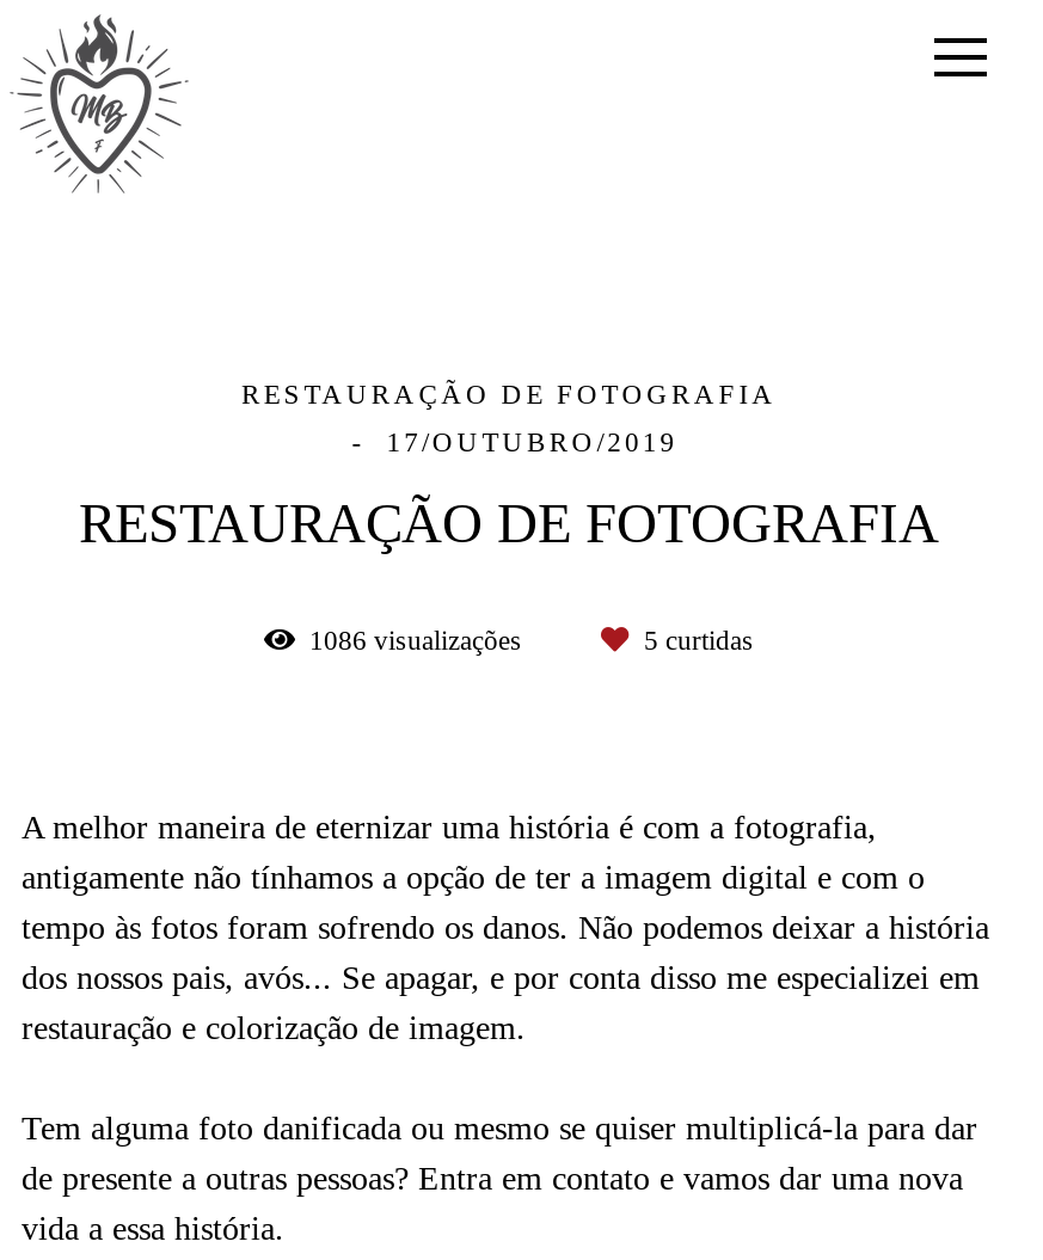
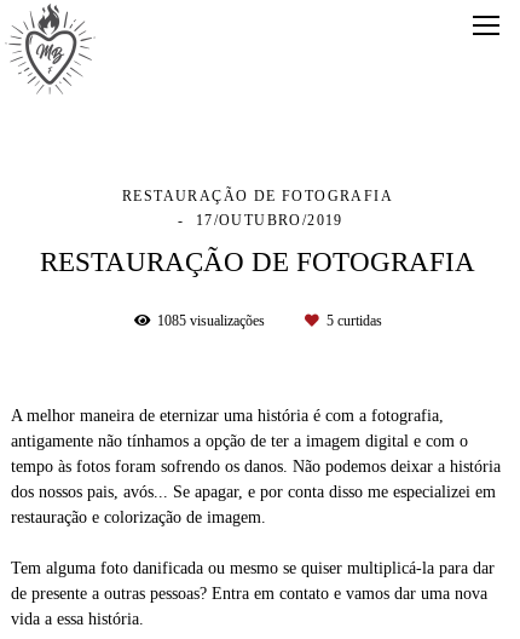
[309,626,529,657] 1086 visualizações -> [157,313,268,329] 1085 visualizações

